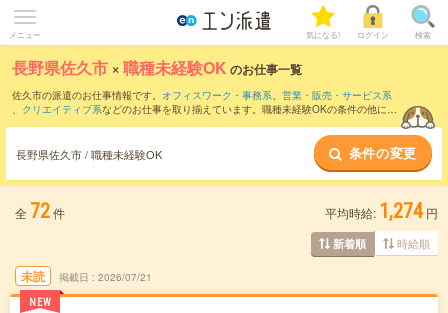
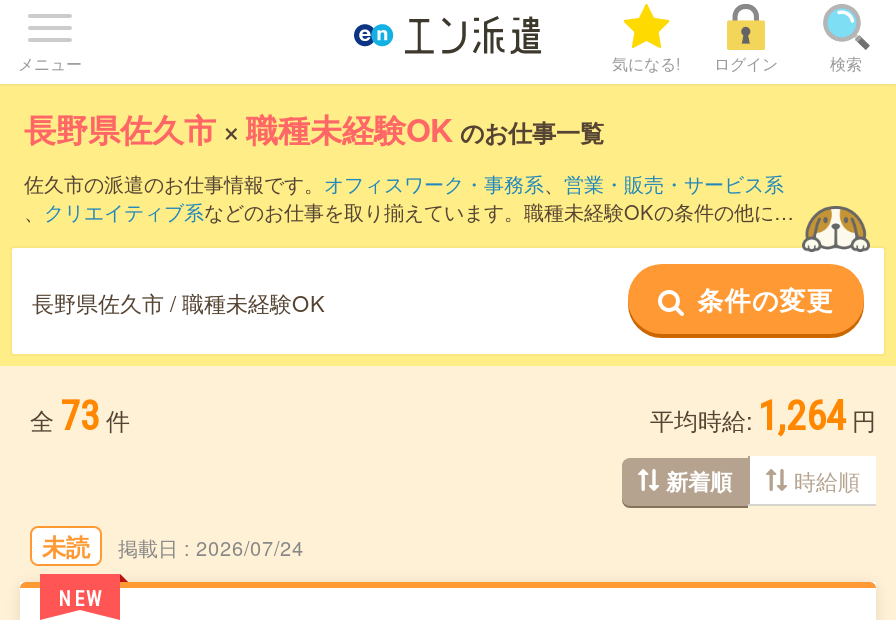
[15,199,65,223] 全 72 件 -> [30,392,130,440] 全 73 件
[325,199,438,223] 平均時給: 1,274 円 -> [650,392,876,440] 平均時給: 1,264 円
[98,270,152,284] 2026/07/21 -> [196,534,304,562] 2026/07/24

